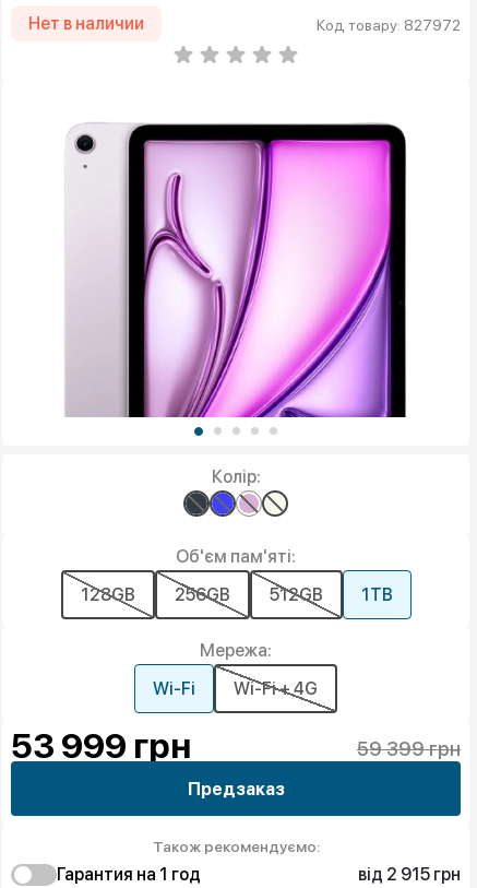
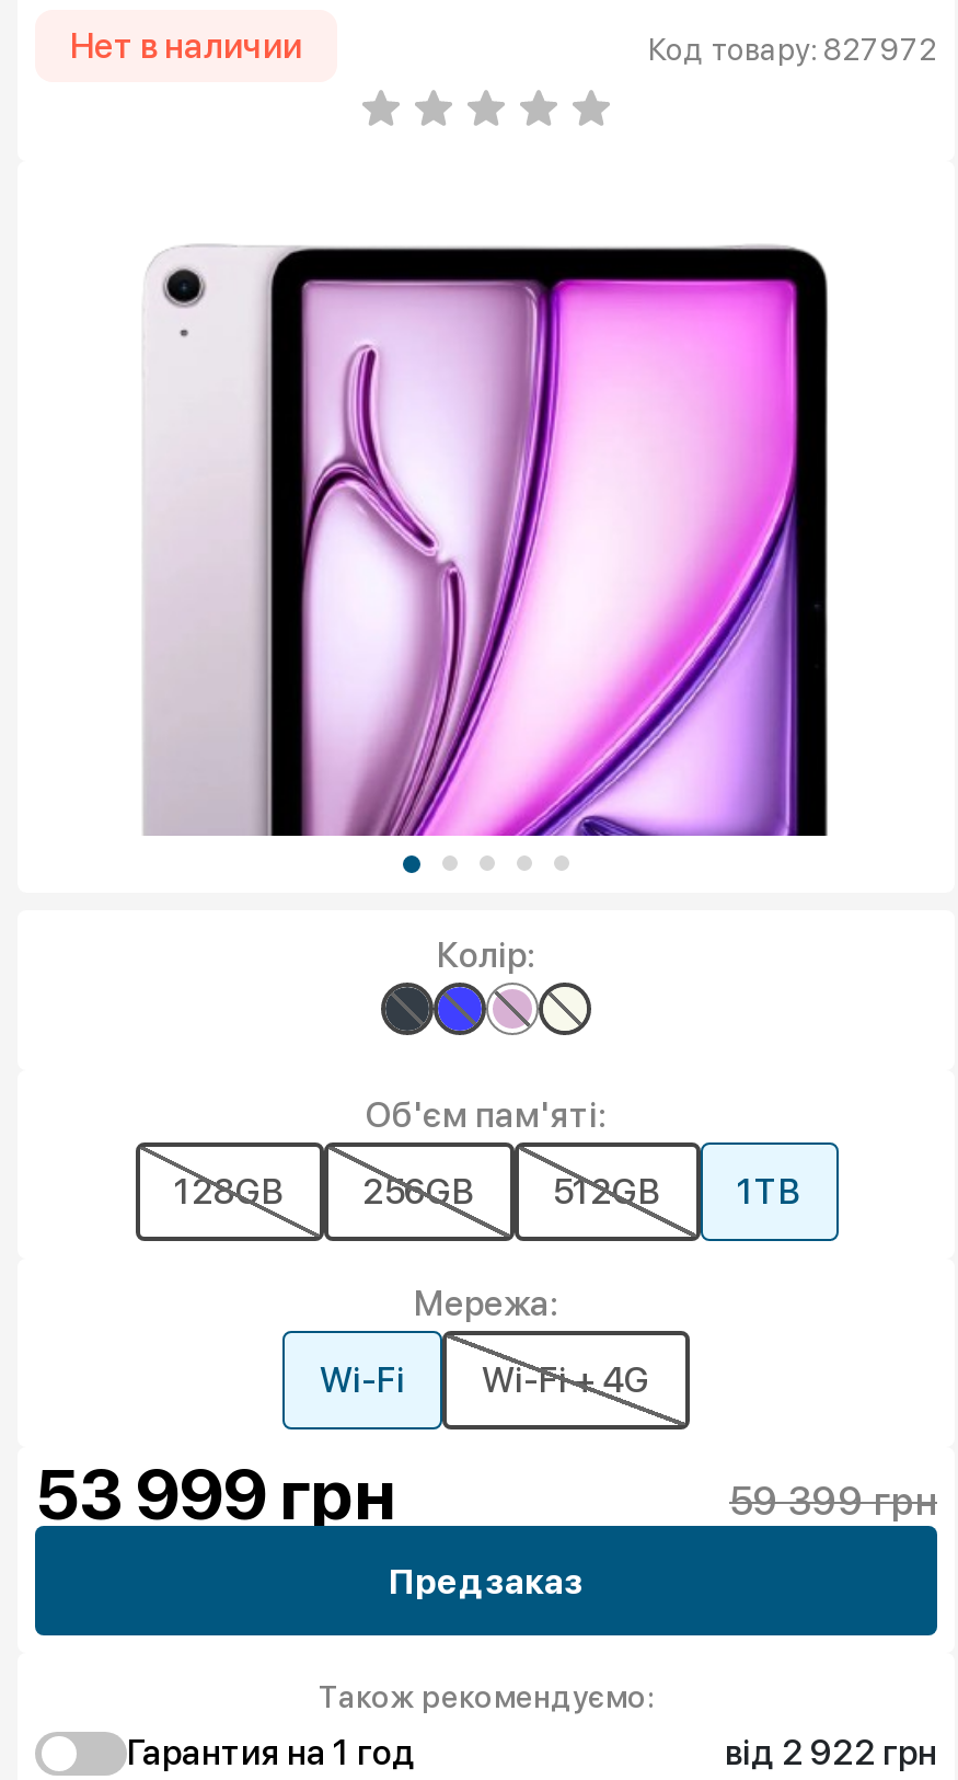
[358,863,461,884] від 2 915 грн -> [725,1731,937,1772] від 2 922 грн

